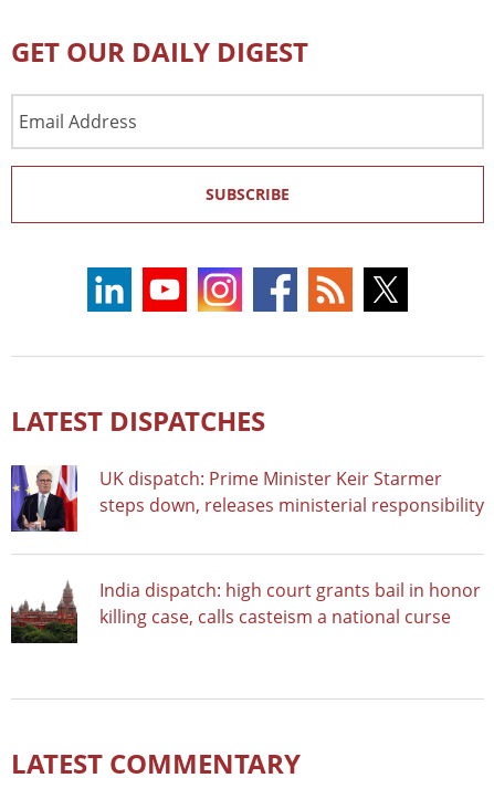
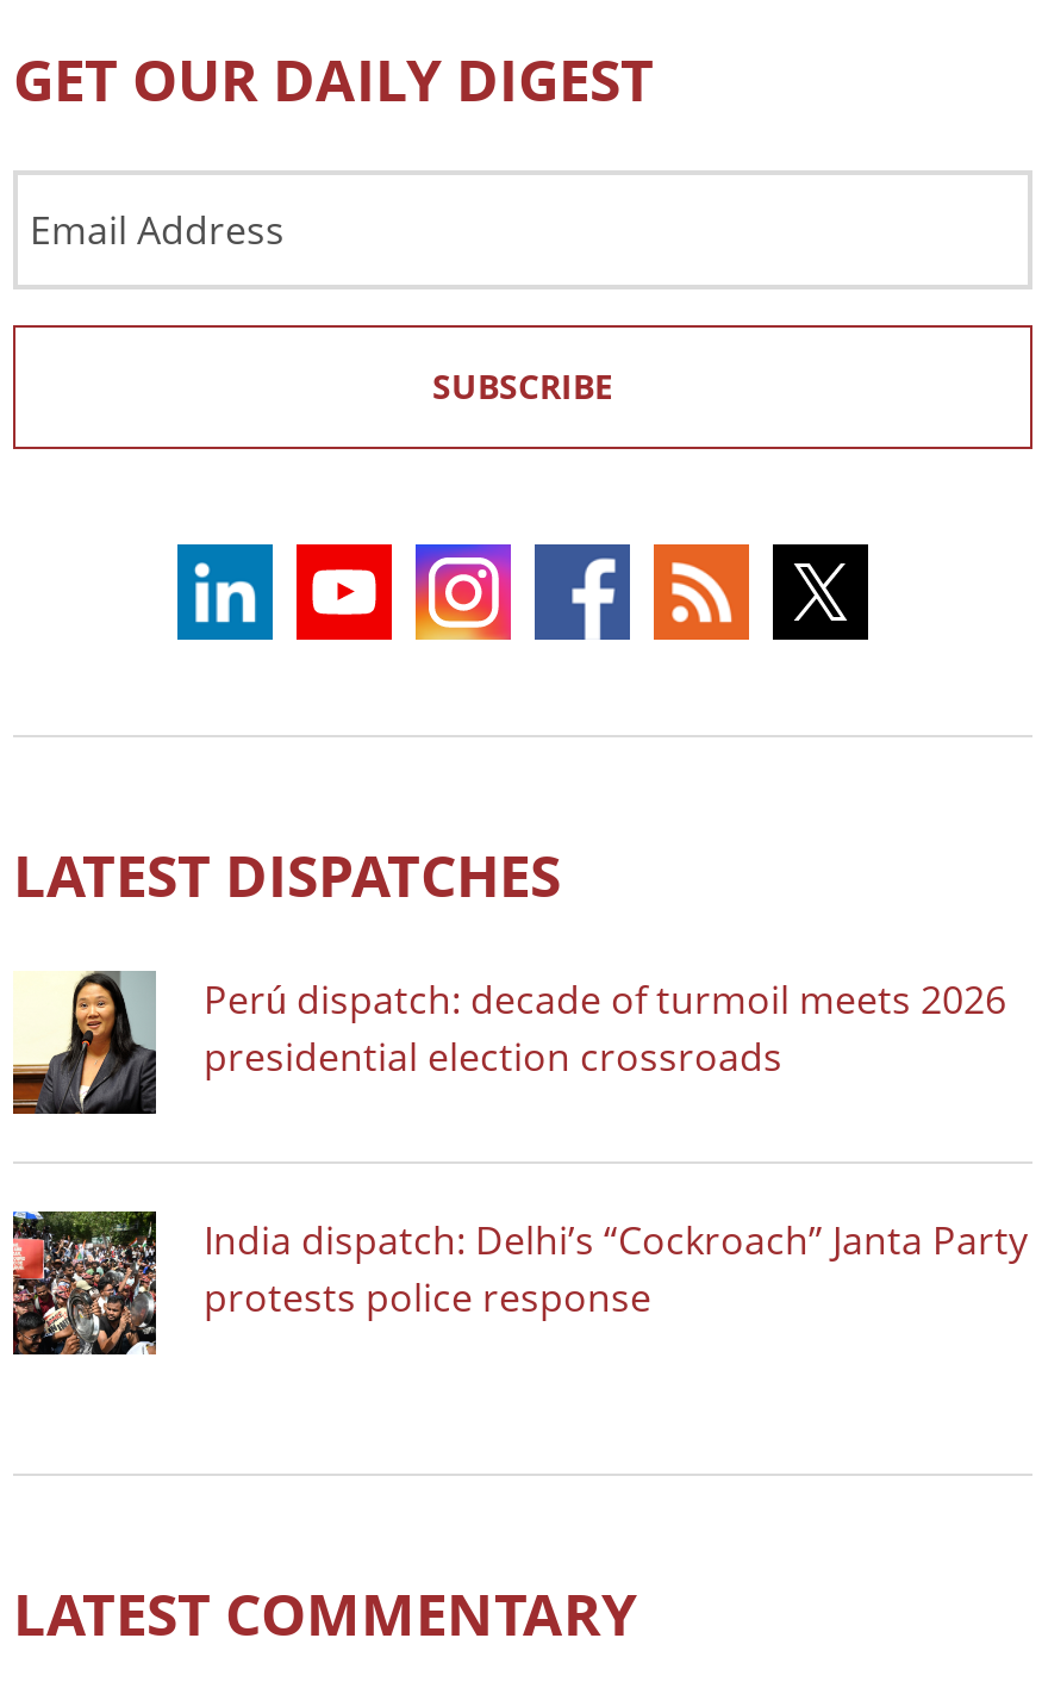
[10,464,484,533] [image] | UK dispatch: Prime Minister Keir Starmer | steps down, releases ministerial responsibility -> [11,968,1006,1116] [image] | Perú dispatch: decade of turmoil meets 2026 | presidential election crossroads
[11,577,481,644] [image] | India dispatch: high court grants bail in honor | killing case, calls casteism a national curse -> [11,1209,1028,1357] [image] | India dispatch: Delhi’s “Cockroach” Janta Party | protests police response

